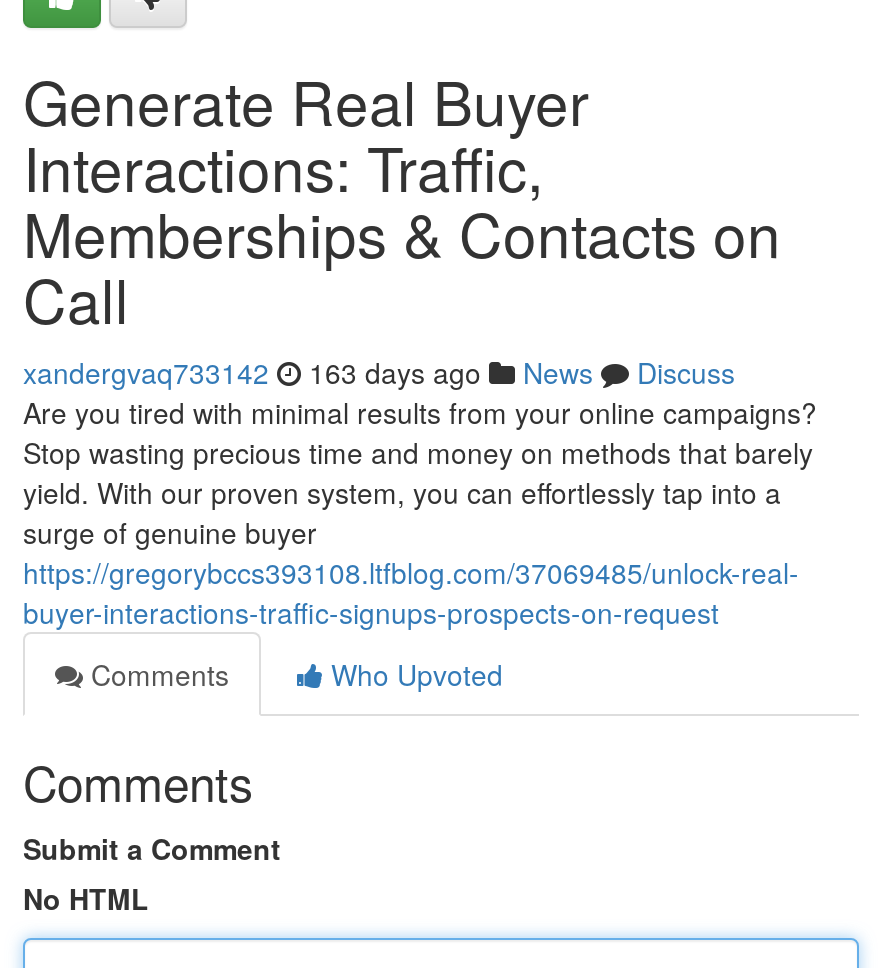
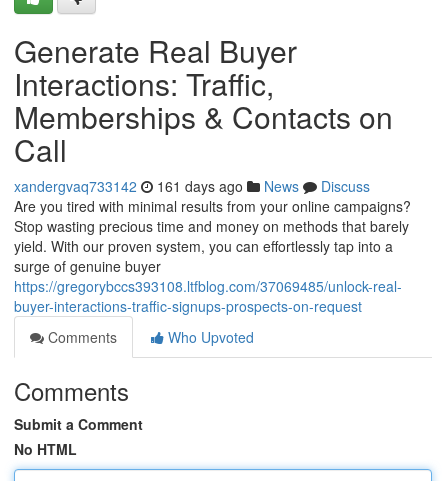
[23,352,735,392] xandergvaq733142 163 days ago News Discuss -> [14,176,370,196] xandergvaq733142 161 days ago News Discuss

